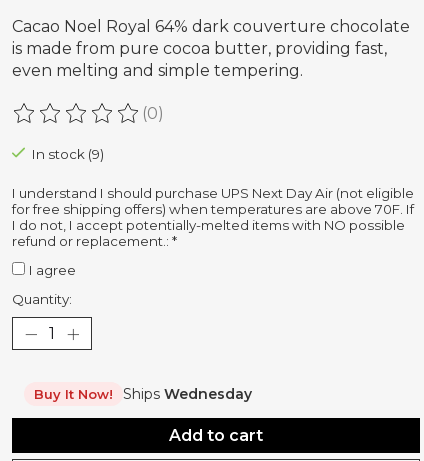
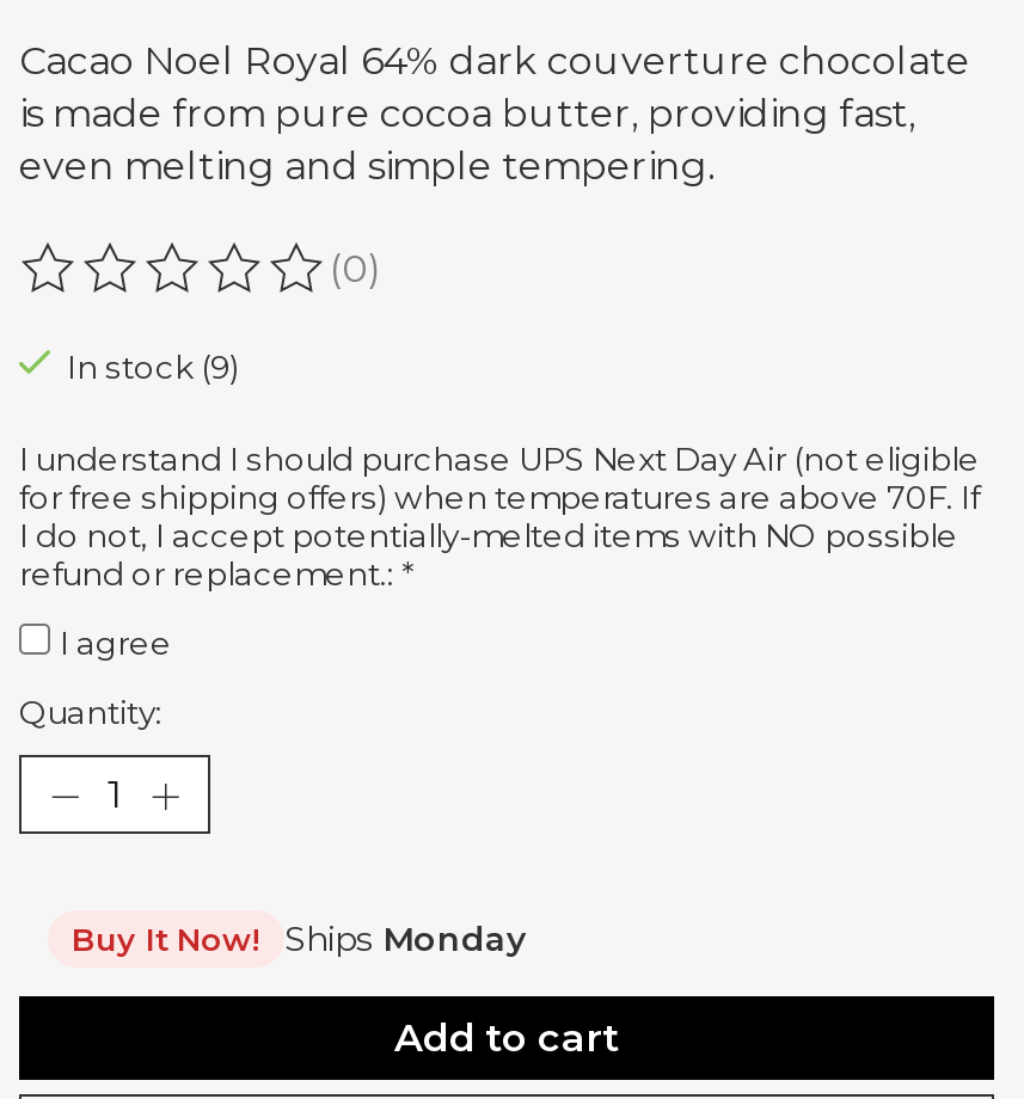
[123,385,252,403] Ships Wednesday -> [284,918,526,961] Ships Monday

